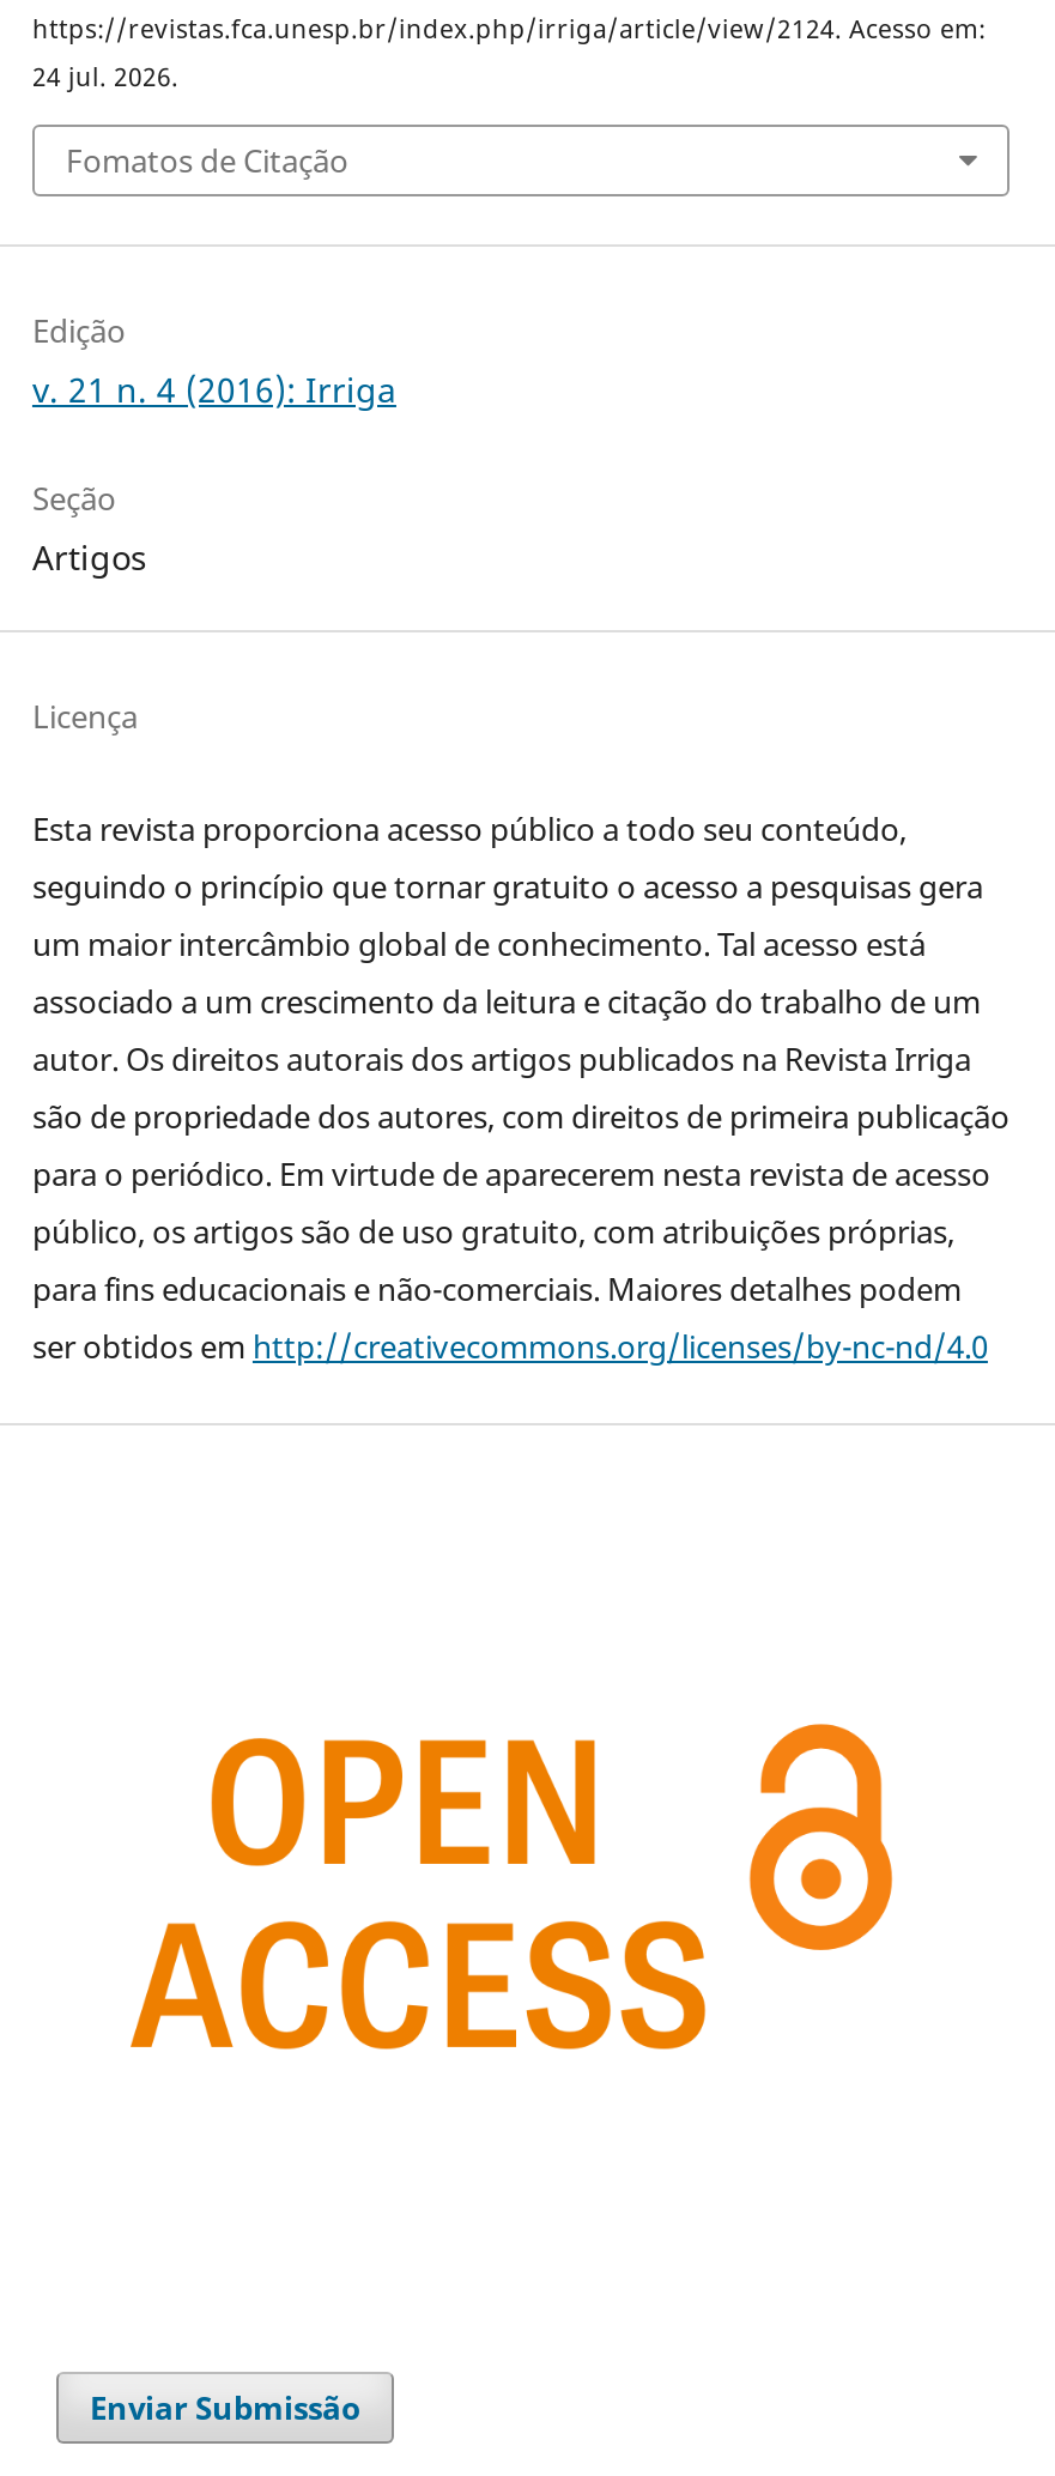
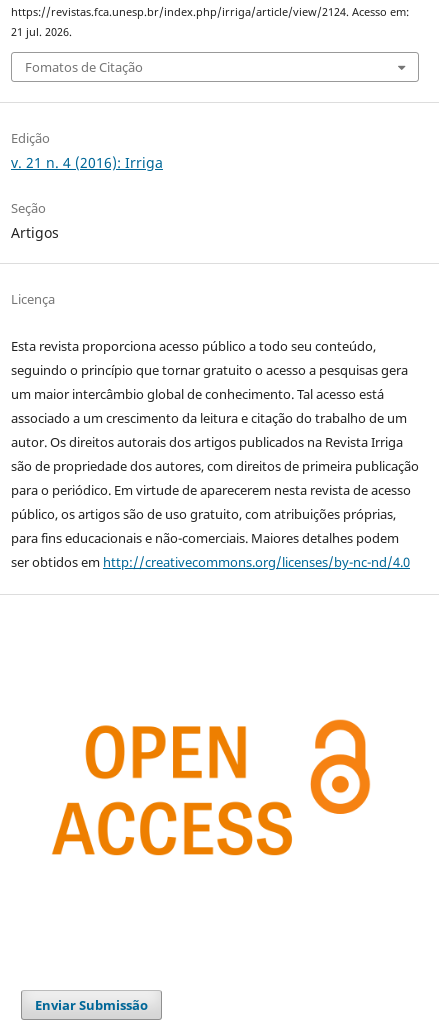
[32,59,178,92] 24 jul. 2026. -> [11,24,72,38] 21 jul. 2026.

